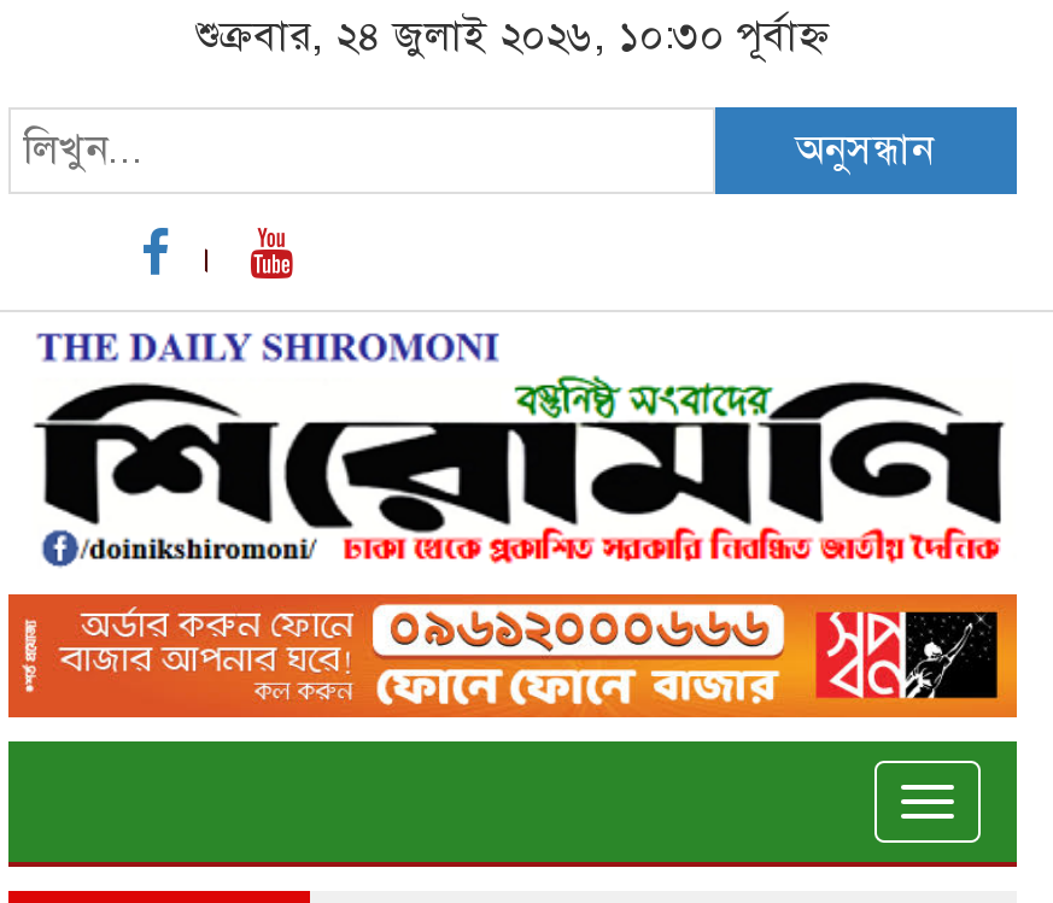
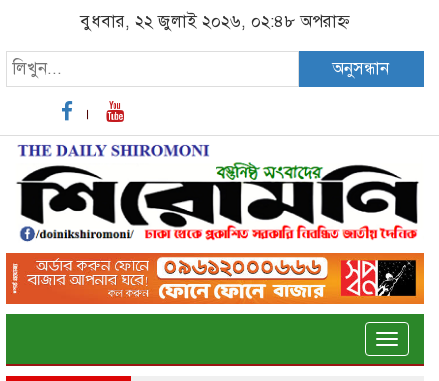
[195,11,830,61] শুক্রবার, ২৪ জুলাই ২০২৬, ১০:৩০ পূর্বাহ্ন -> [80,11,350,32] বুধবার, ২২ জুলাই ২০২৬, ০২:৪৮ অপরাহ্ন

